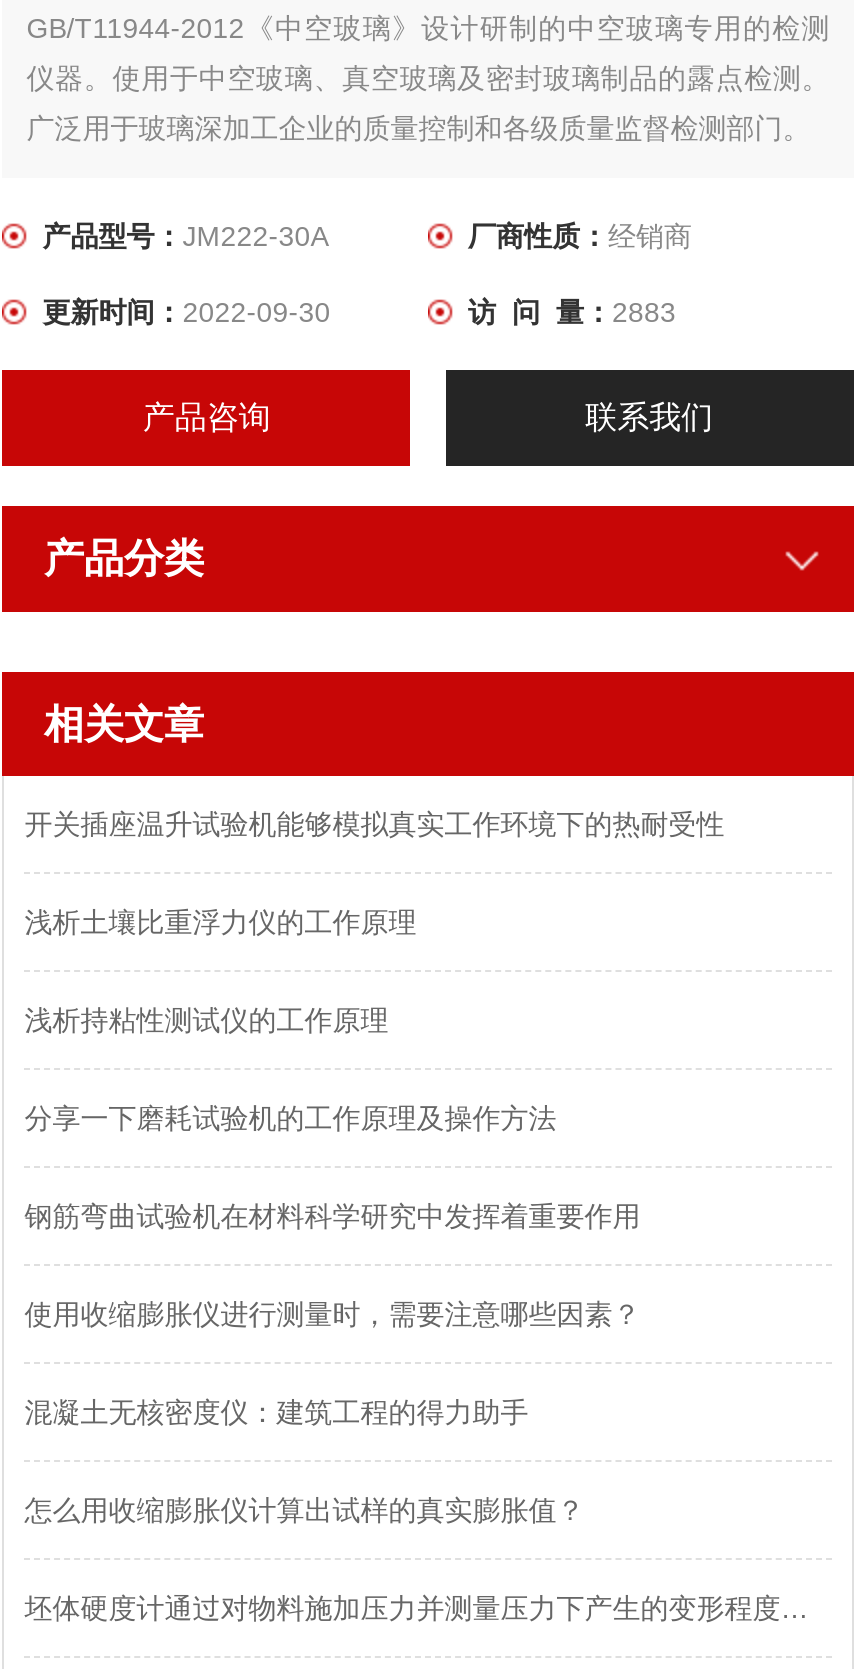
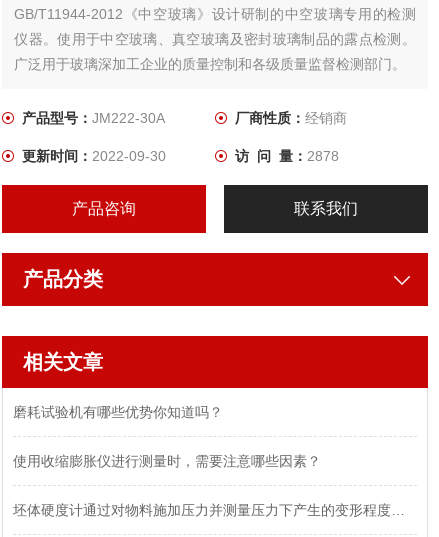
[468,297,676,329] 访 问 量：2883 -> [235,148,339,164] 访 问 量：2878
[24,809,724,1233] 开关插座温升试验机能够模拟真实工作环境下的热耐受性 | 浅析土壤比重浮力仪的工作原理 | 浅析持粘性测试仪的工作原理 | 分享一下磨耗试验机的工作原理及操作方法 | 钢筋弯曲试验机在材料科学研究中发挥着重要作用 -> [13,404,223,420] 磨耗试验机有哪些优势你知道吗？
[24,1397,584,1527] 混凝土无核密度仪：建筑工程的得力助手 | 怎么用收缩膨胀仪计算出试样的真实膨胀值？ -> none

